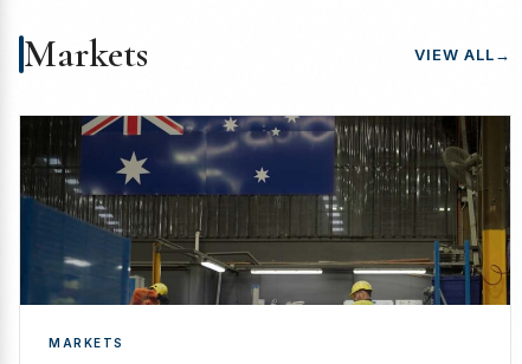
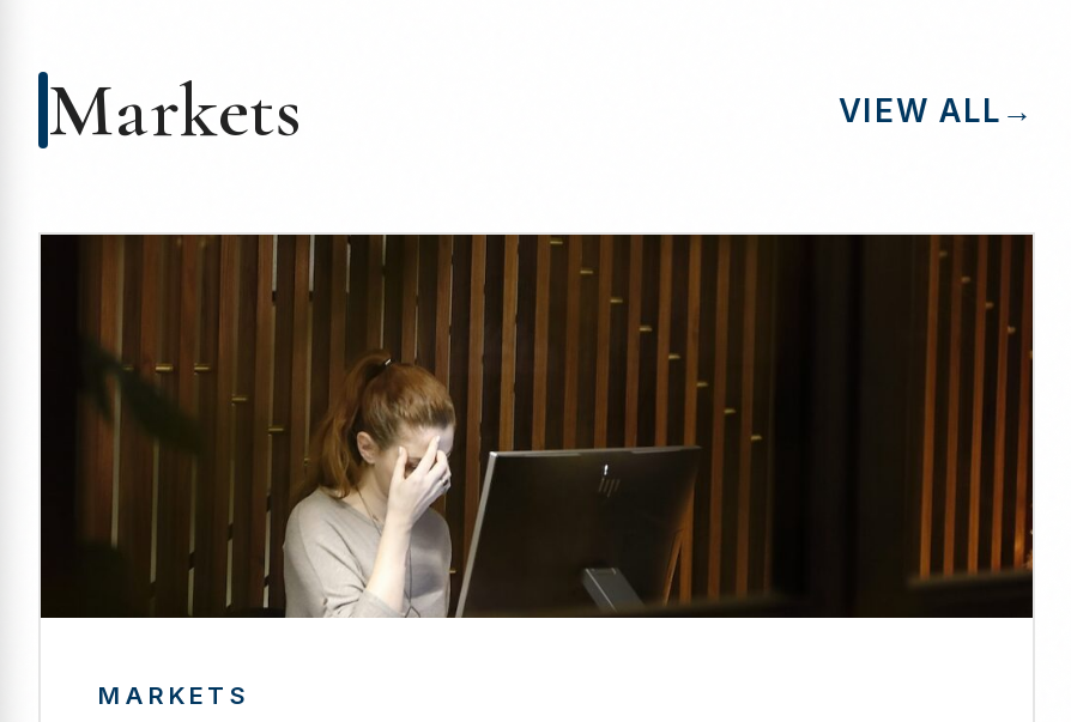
[20,115,511,306] [image] -> [41,232,1035,620] [image]

